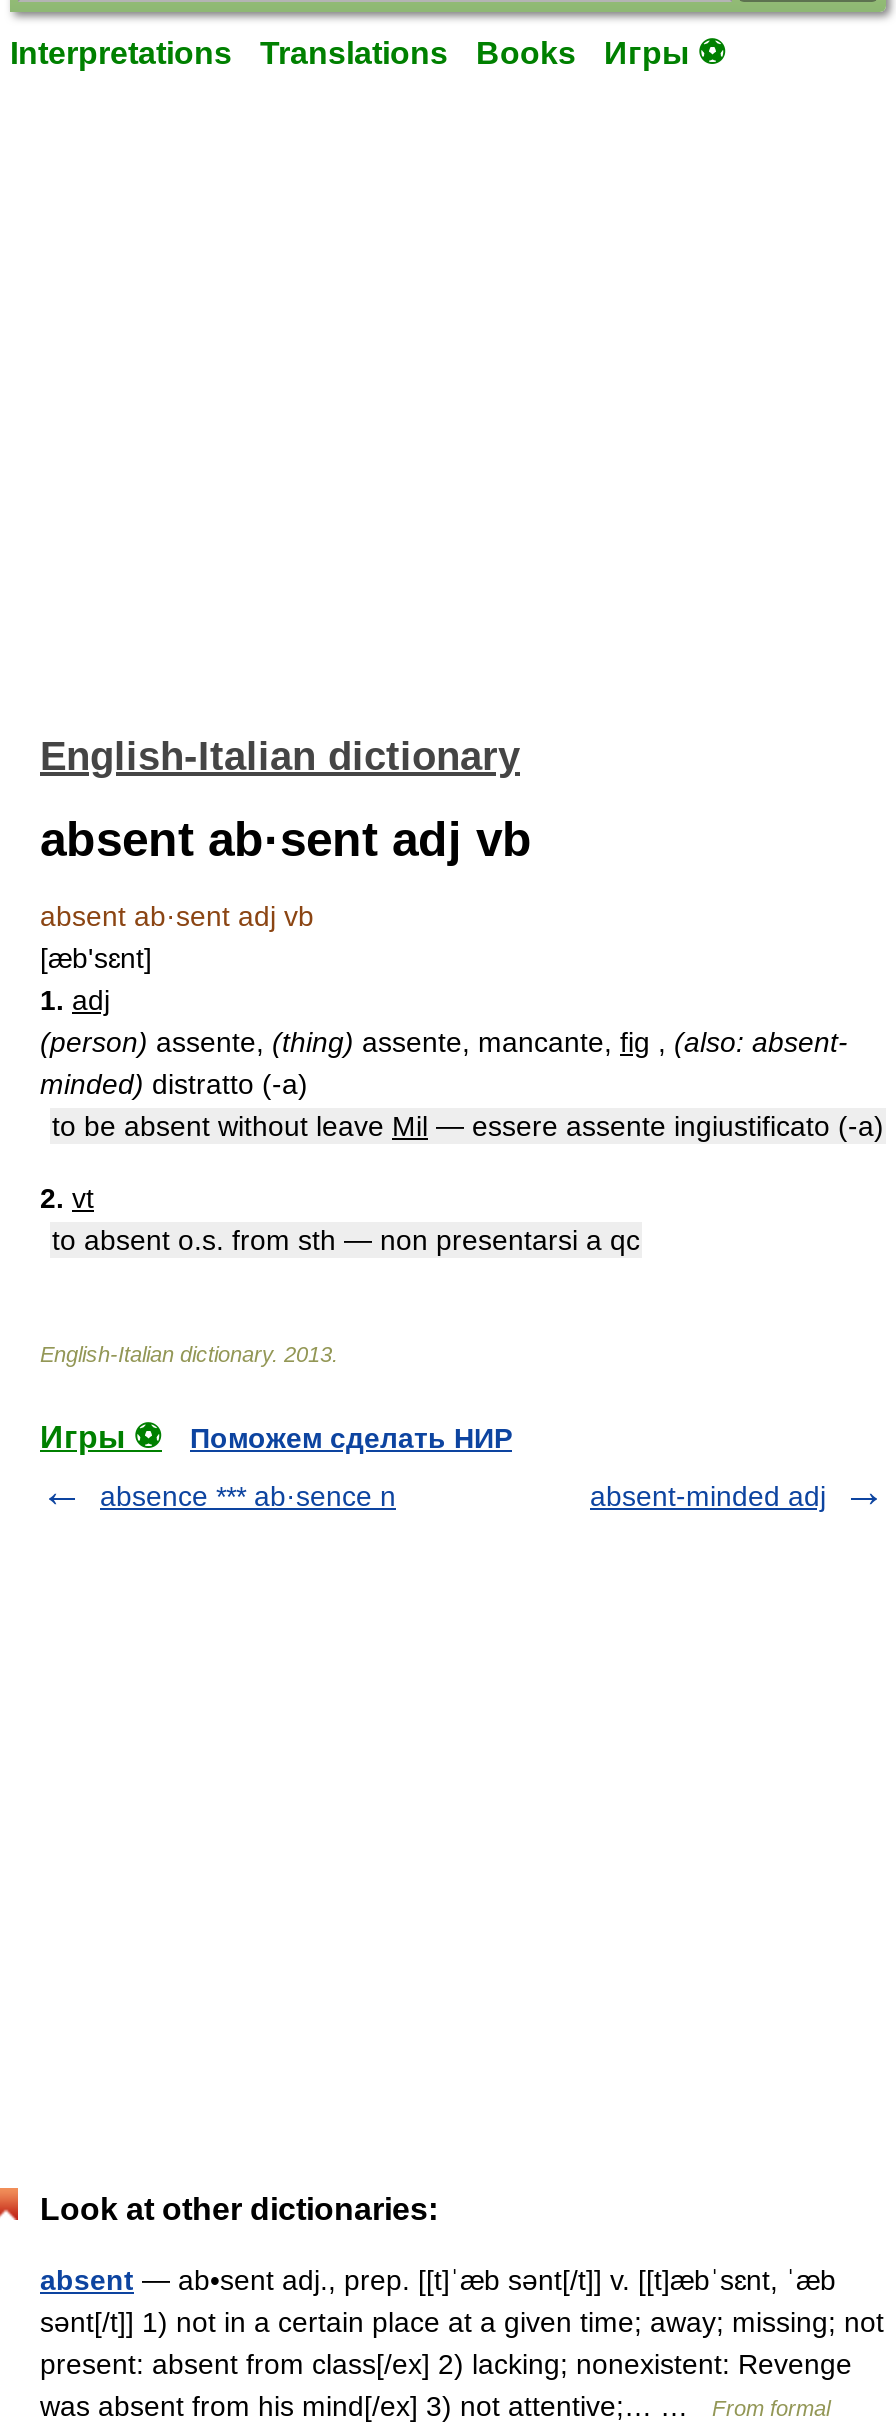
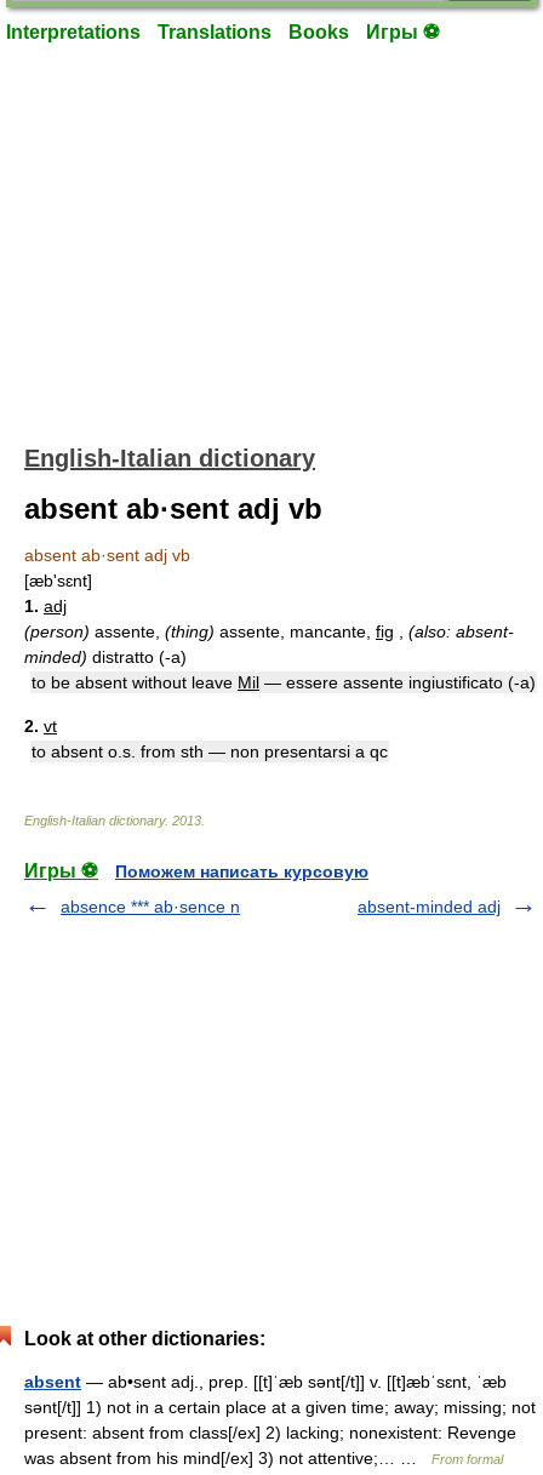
[190,1422,512,1454] Поможем сделать НИР -> [115,862,368,881] Поможем написать курсовую

